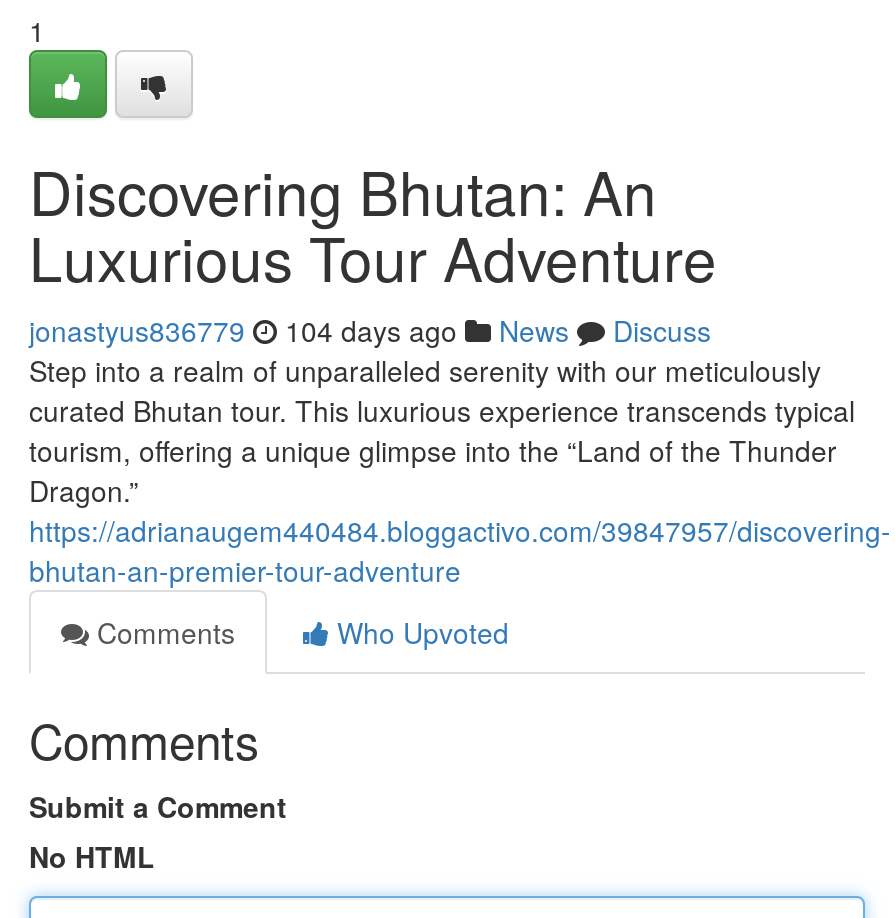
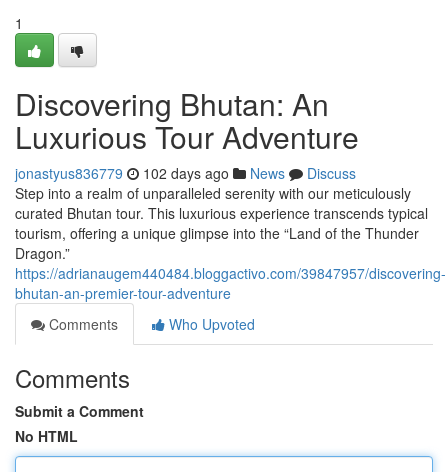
[29,310,711,350] jonastyus836779 104 days ago News Discuss -> [15,163,356,183] jonastyus836779 102 days ago News Discuss

